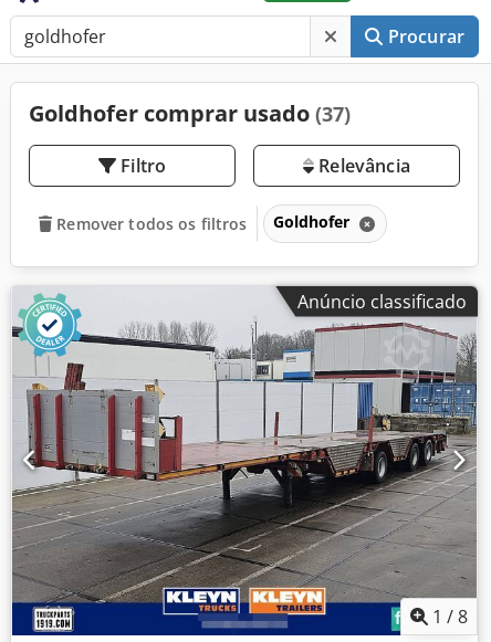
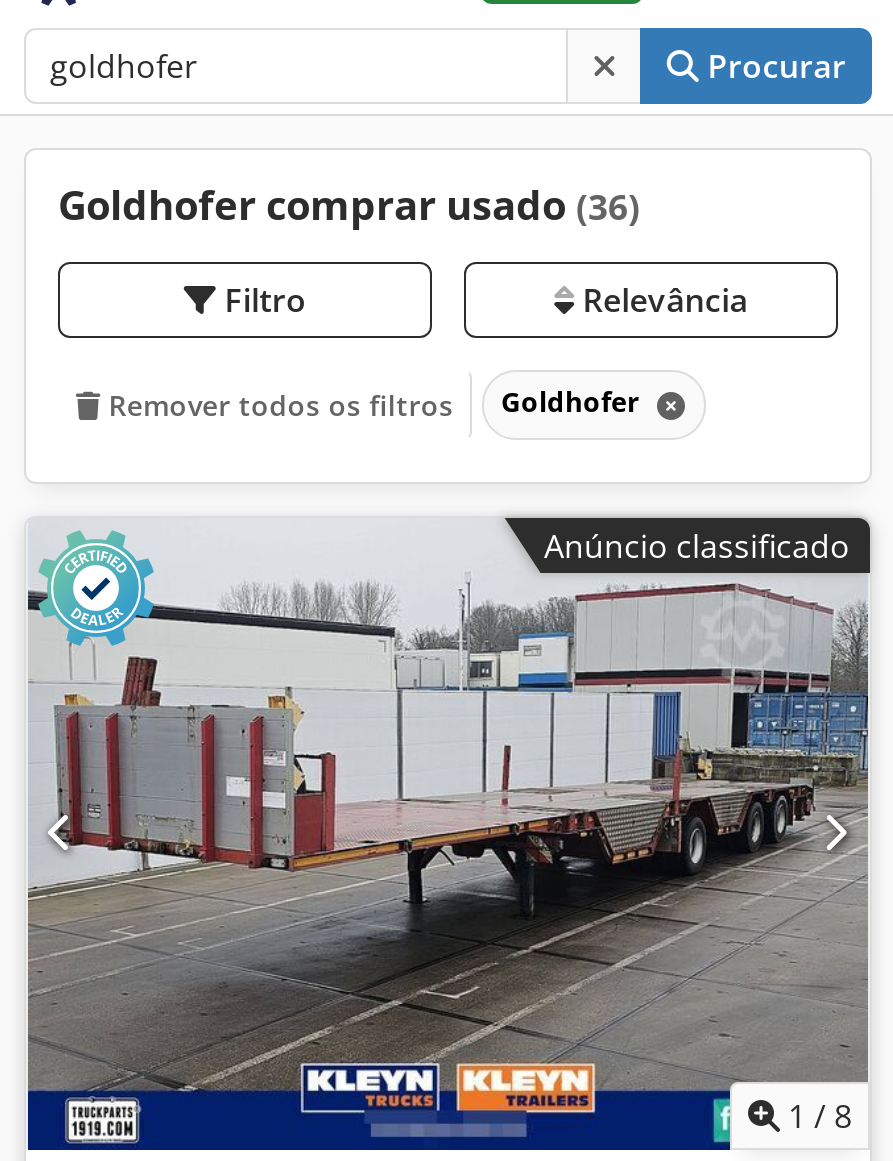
[29,98,351,128] Goldhofer comprar usado (37) -> [58,178,640,232] Goldhofer comprar usado (36)

